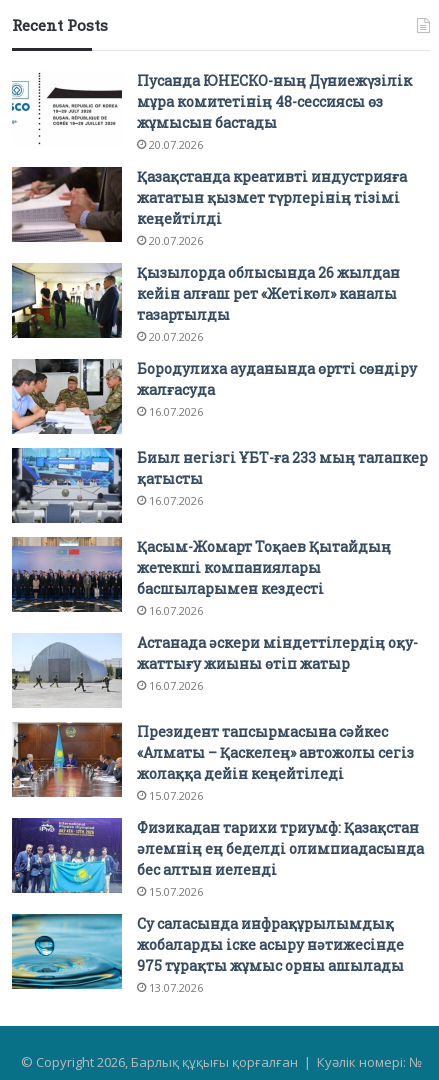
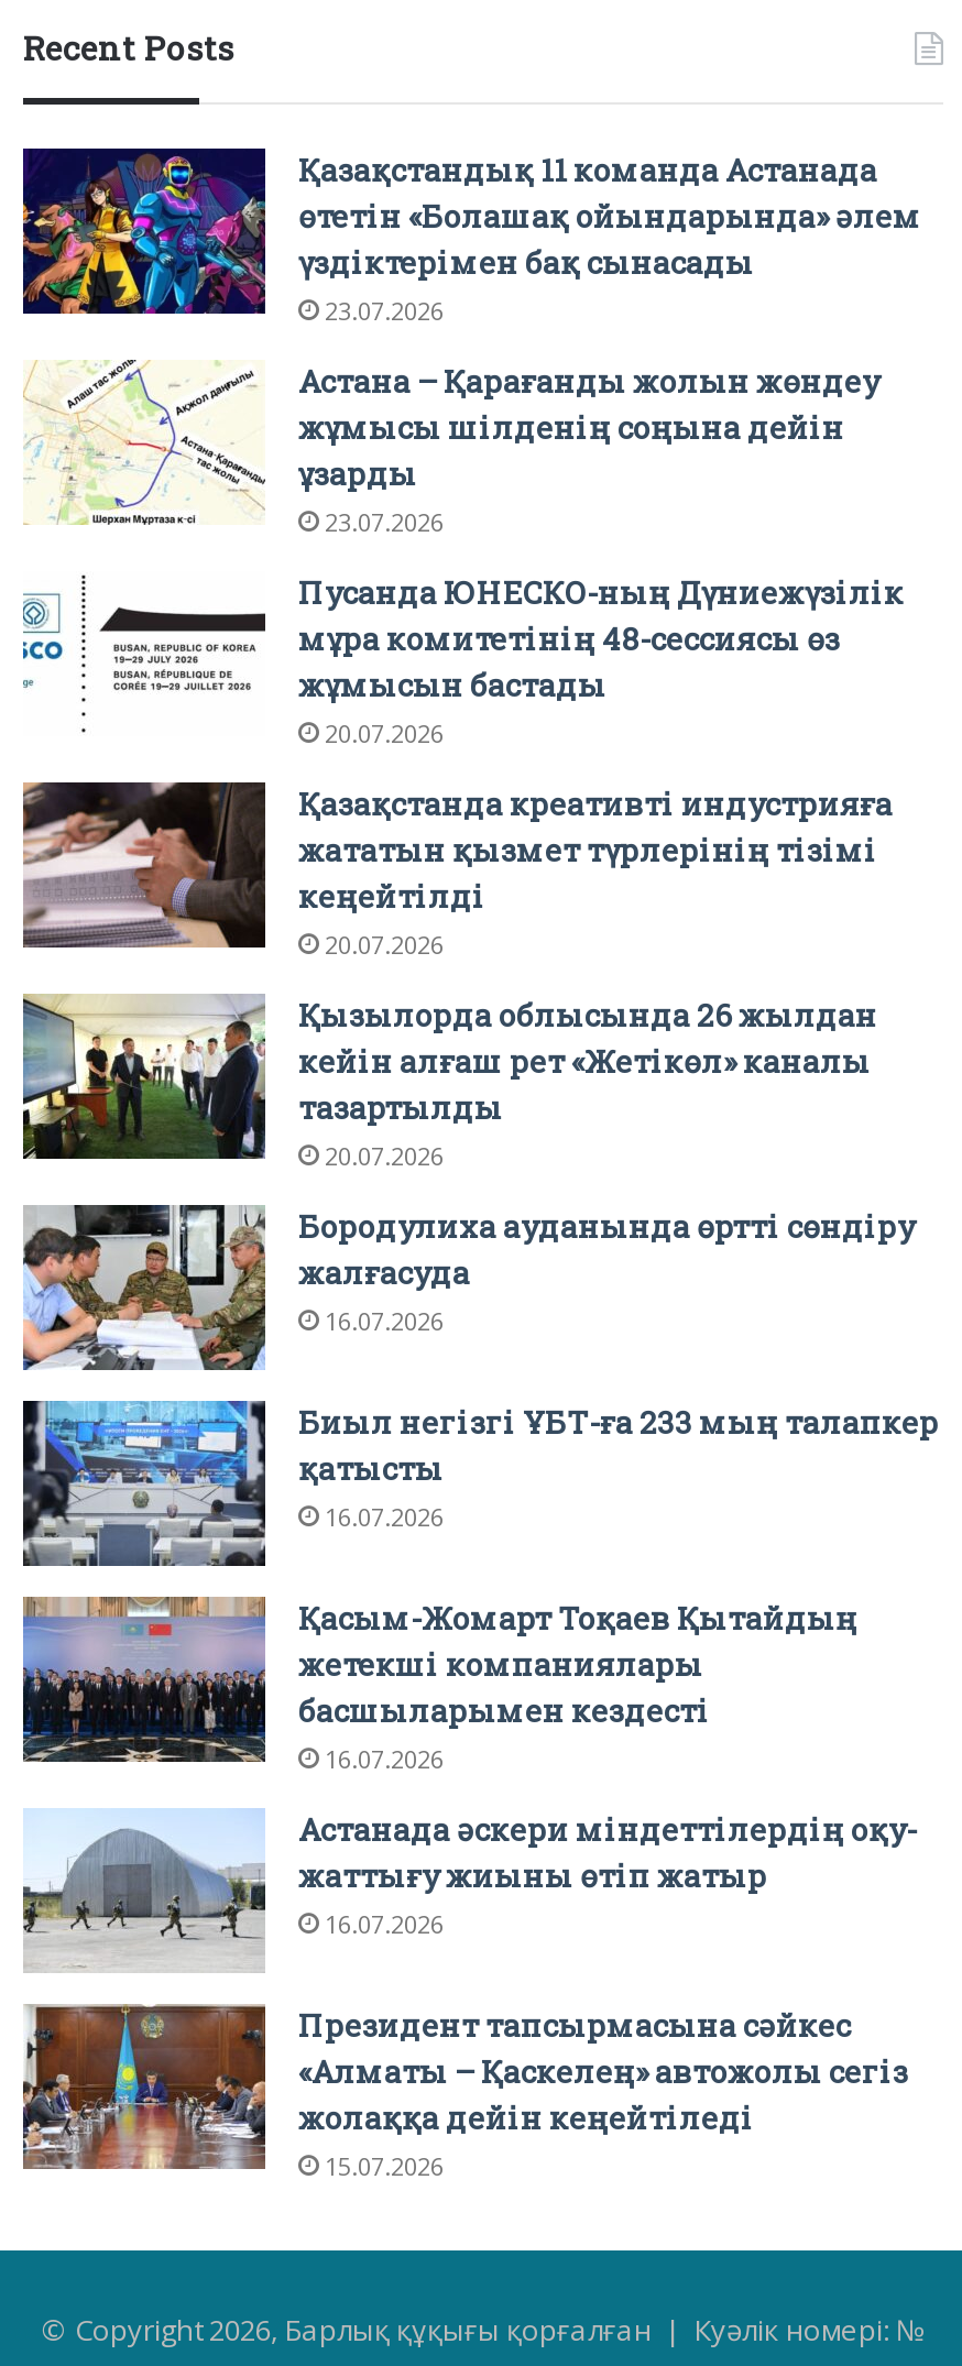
none -> [21,146,921,538] [image] | Қазақстандық 11 команда Астанада | өтетін «Болашақ ойындарында» әлем | үздіктерімен бақ сынасады | 23.07.2026 | Астана – Қарағанды жолын жөндеу | жұмысы шілденің соңына дейін | ұзарды | 23.07.2026
none -> [23,360,265,525] [image]
moved [10,71,428,803] -> [19,571,939,2182]: [image] | Пусанда ЮНЕСКО-ның Дүниежүзілік | мұра комитетінің 48-сессиясы өз | ... | жолаққа дейін кеңейтіледі | 15.07.2026
[11,817,424,995] [image] | Физикадан тарихи триумф: Қазақстан | әлемнің ең беделді олимпиадасында | бес алтын иеленді | 15.07.2026 | Су саласында инфрақұрылымдық | жобаларды іске асыру нәтижесінде | 975 тұрақты жұмыс орны ашылады | 13.07.2026 -> none
[11,913,123,990] [image] -> none

